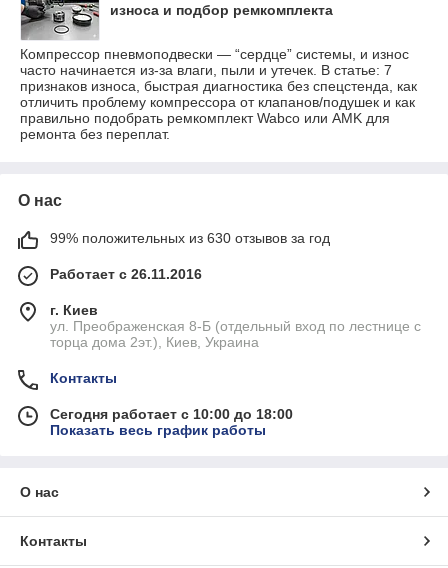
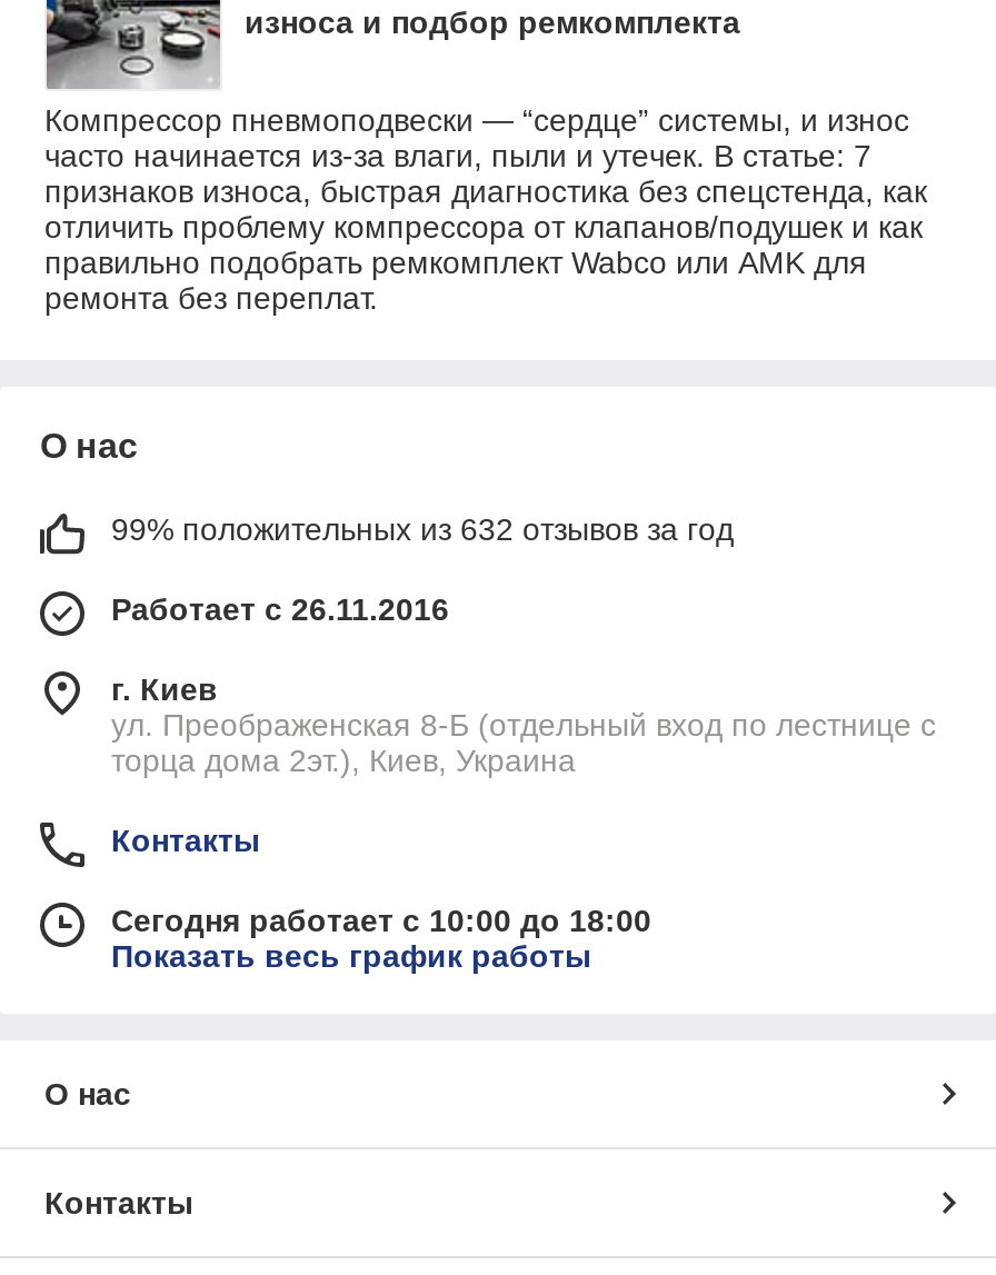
[50,230,330,246] 99% положительных из 630 отзывов за год -> [111,512,734,548] 99% положительных из 632 отзывов за год

